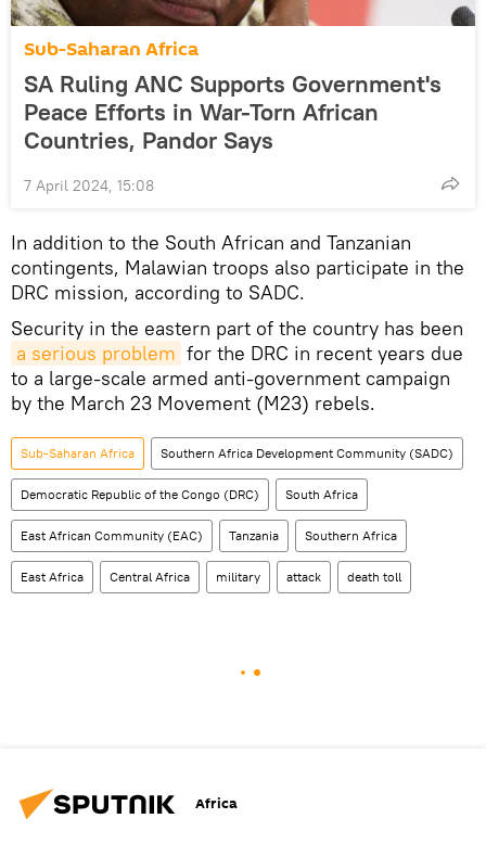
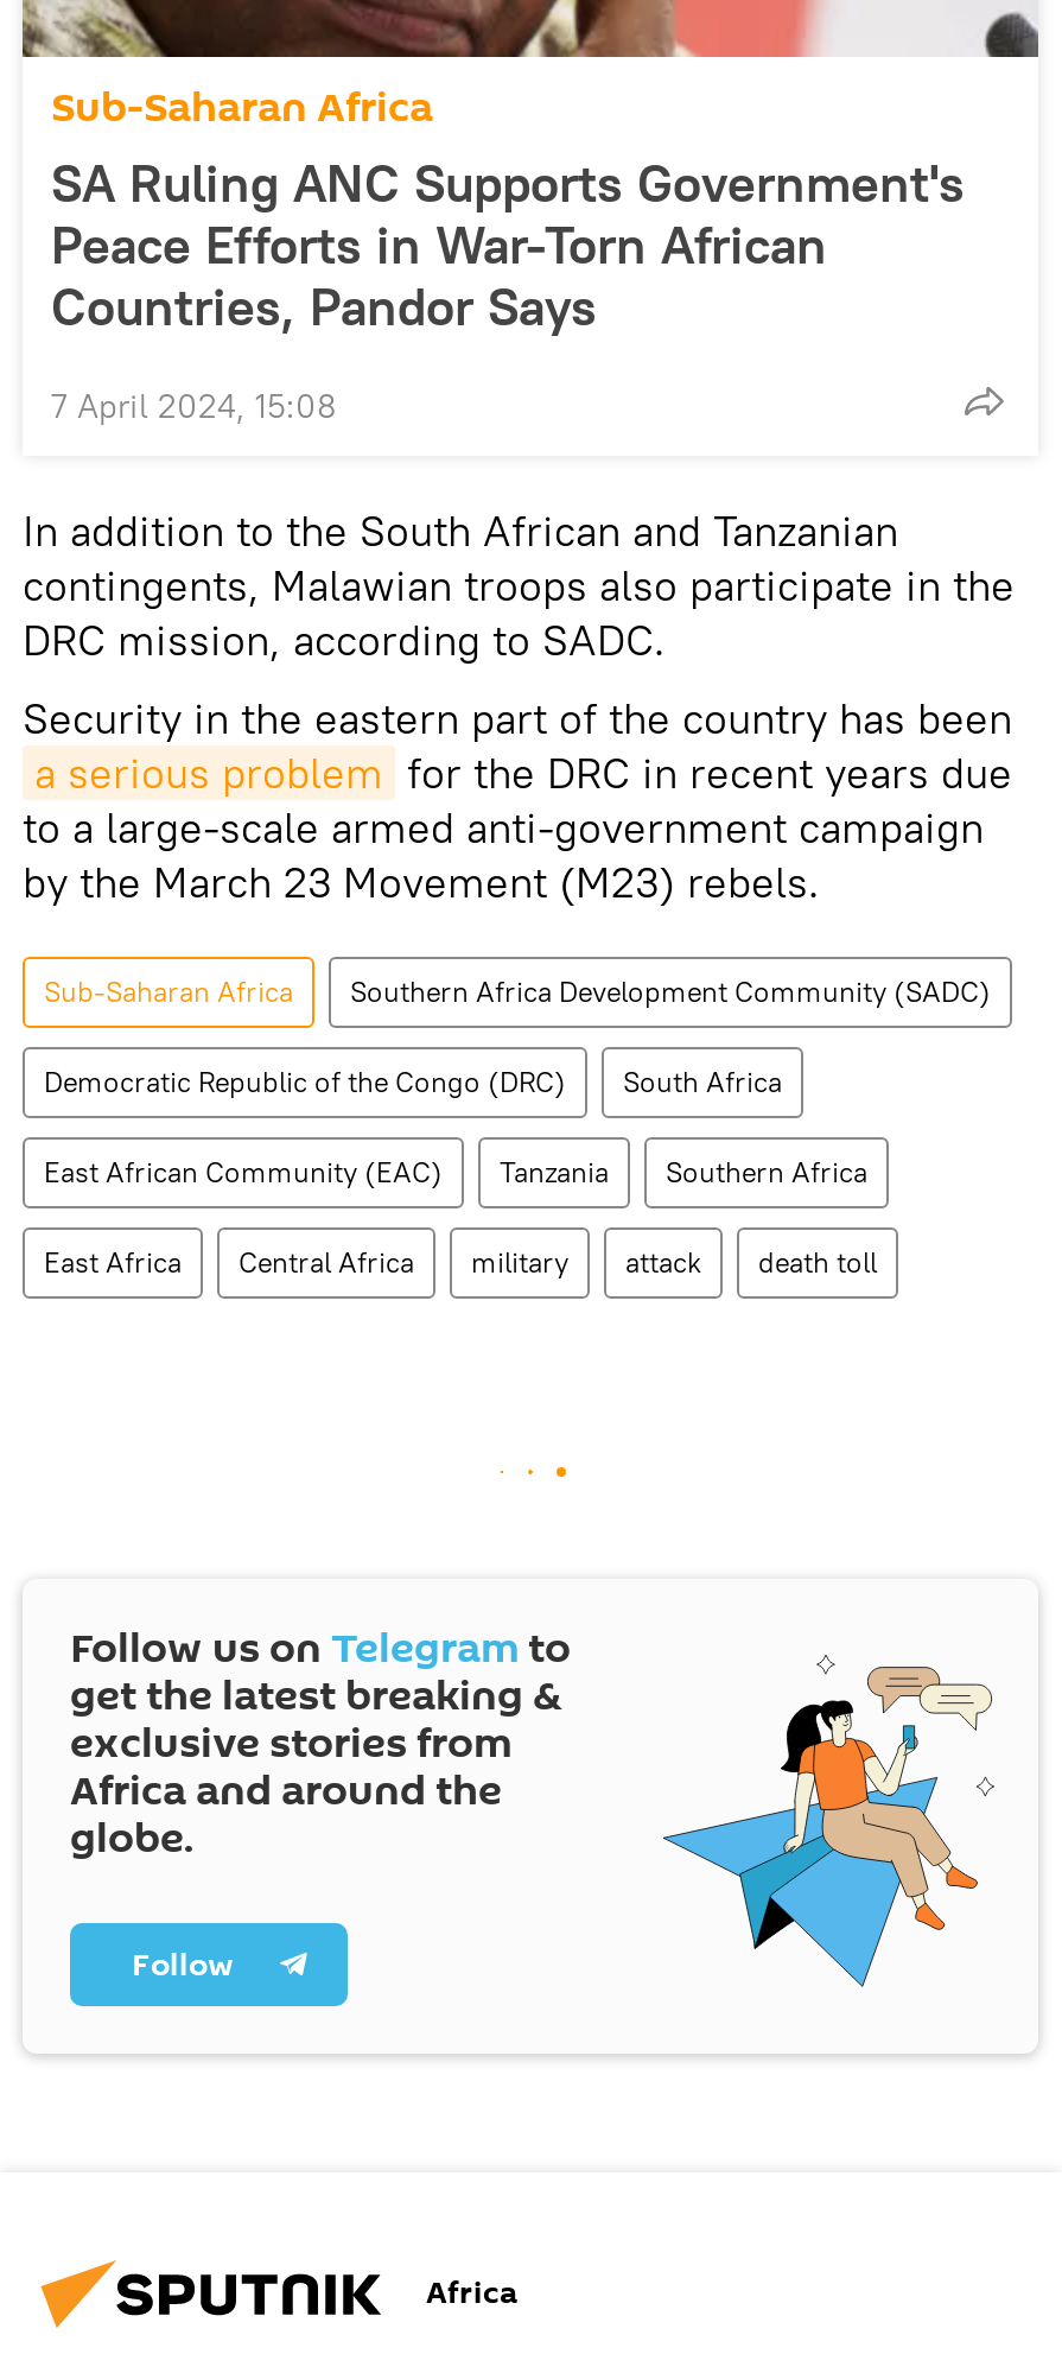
none -> [70,1619,996,1987] [image] | Follow us on Telegram to | get the latest breaking & | exclusive stories from | Africa and around the | globe. | Follow

